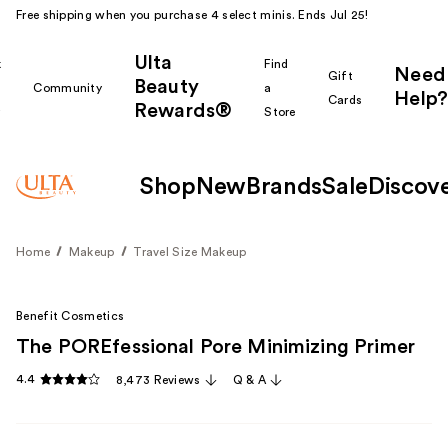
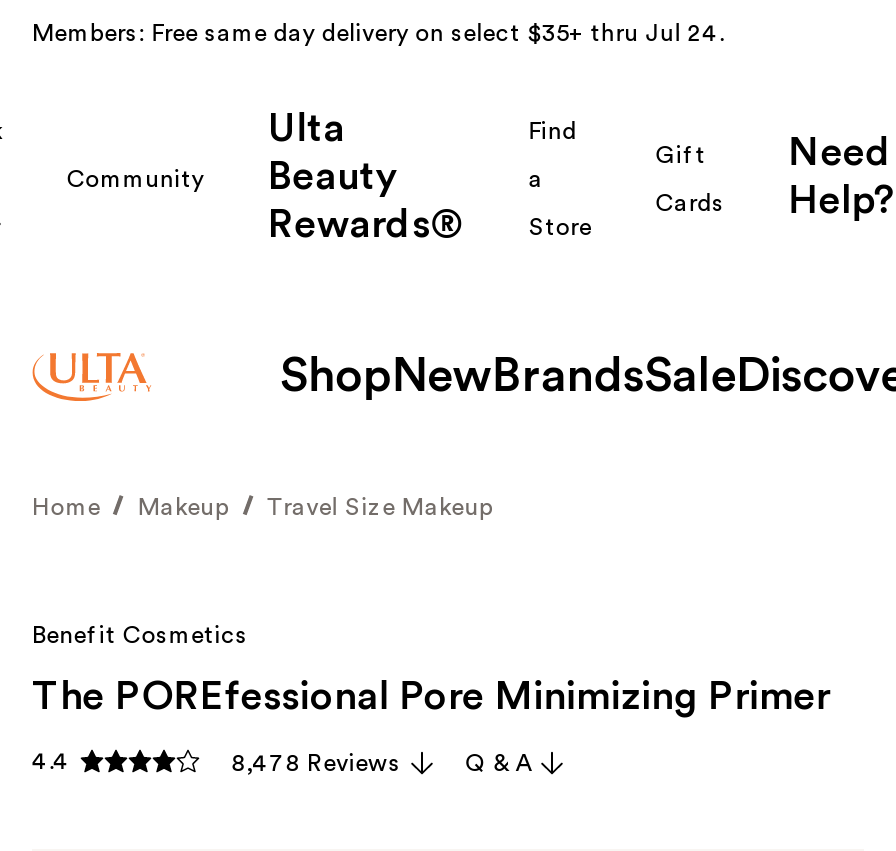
[16,9,368,21] Free shipping when you purchase 4 select minis. Ends Jul 25! -> [32,21,725,45] Members: Free same day delivery on select $35+ thru Jul 24.
[116,374,201,386] 8,473 Reviews -> [231,751,401,775] 8,478 Reviews

